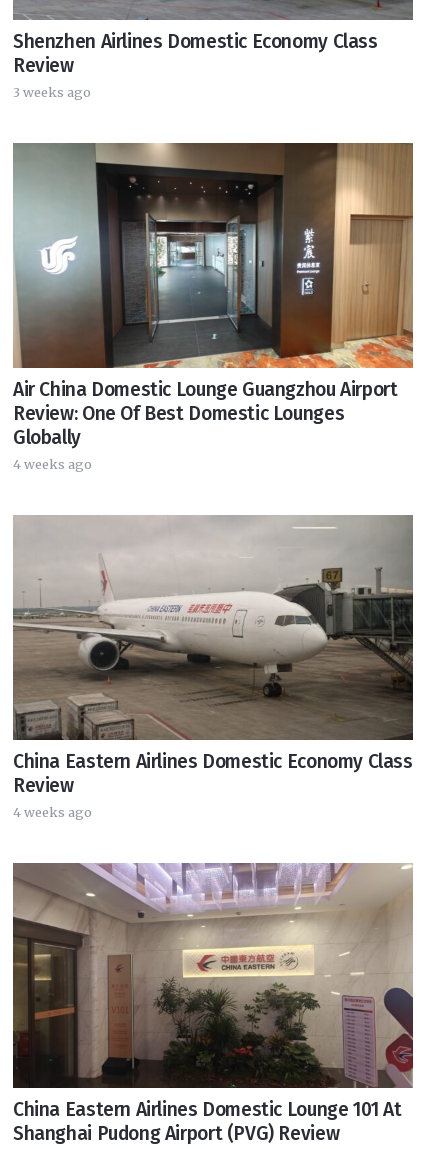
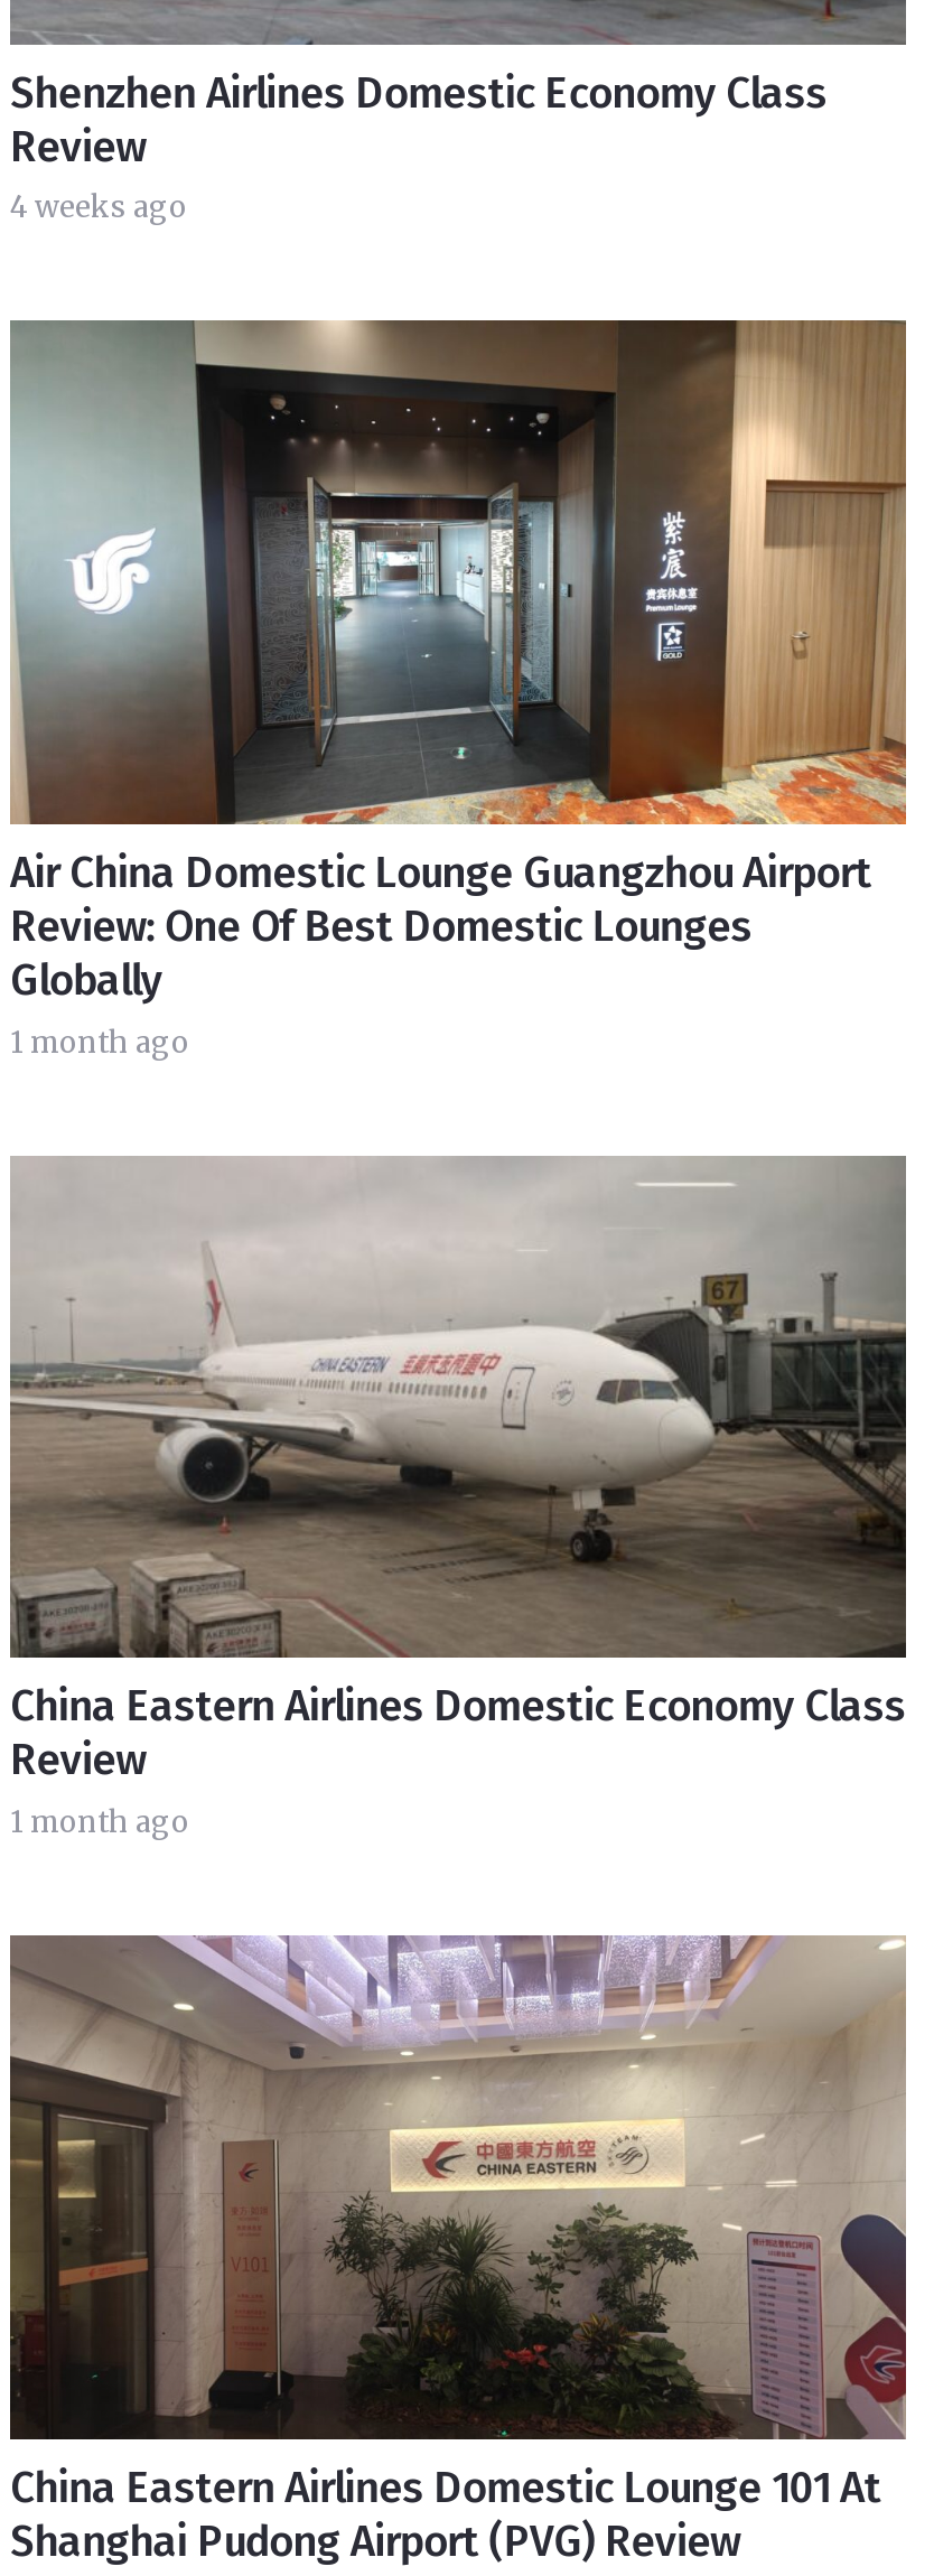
[13,84,91,100] 3 weeks ago -> [10,189,187,225] 4 weeks ago
[13,456,92,472] 4 weeks ago -> [10,1023,189,1059] 1 month ago
[13,804,92,820] 4 weeks ago -> [10,1803,189,1839] 1 month ago

